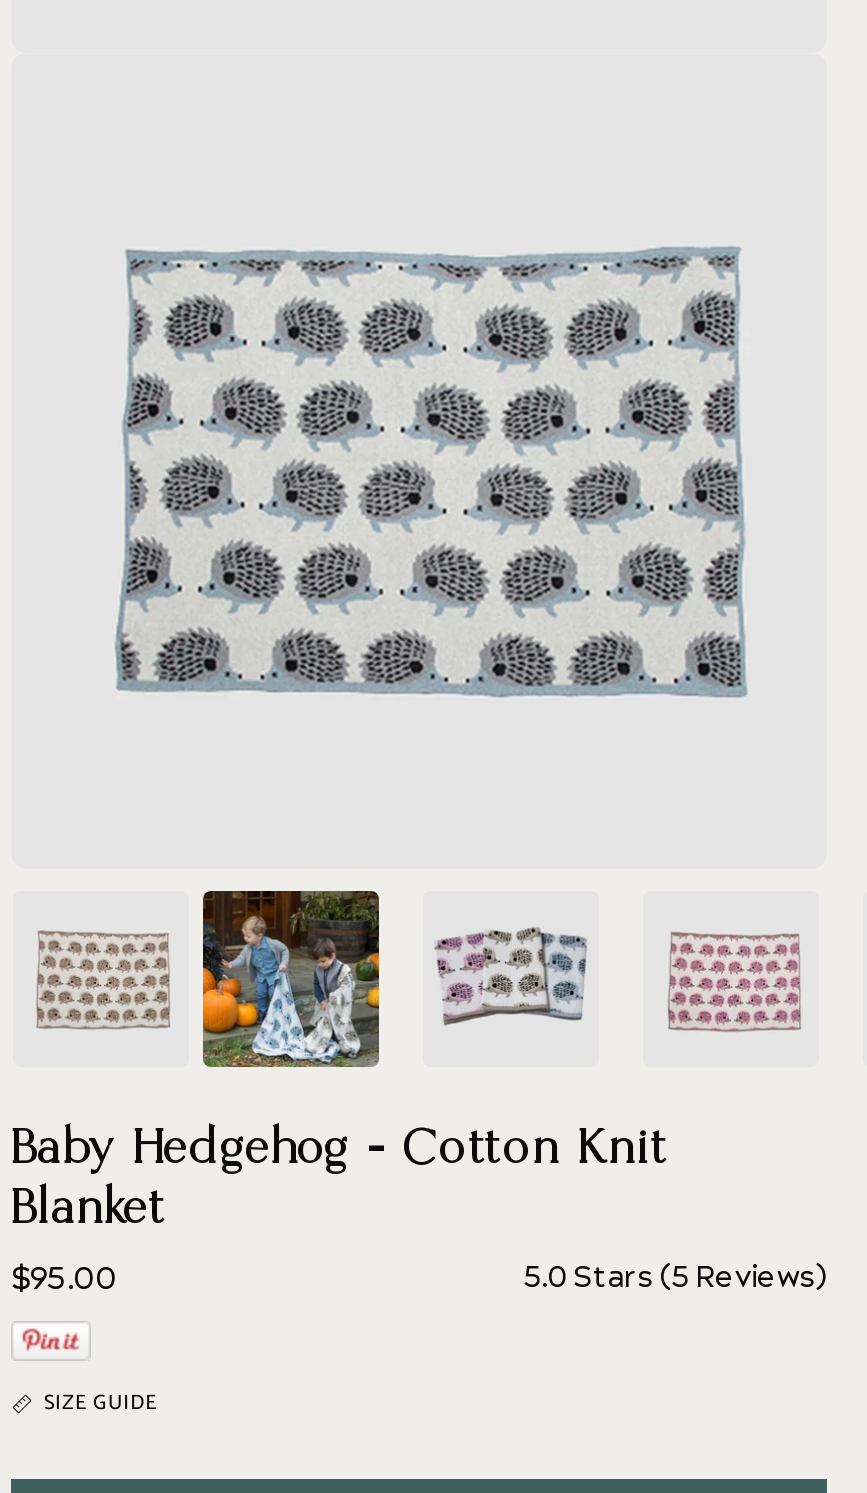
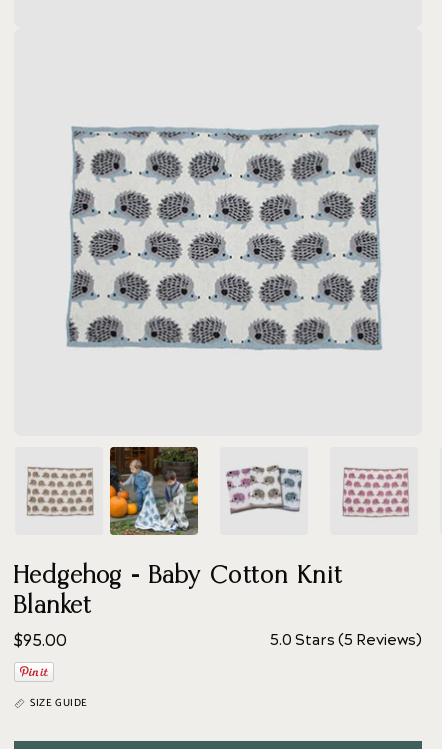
[11,1121,669,1177] Baby Hedgehog - Cotton Knit -> [14,562,343,590] Hedgehog - Baby Cotton Knit

